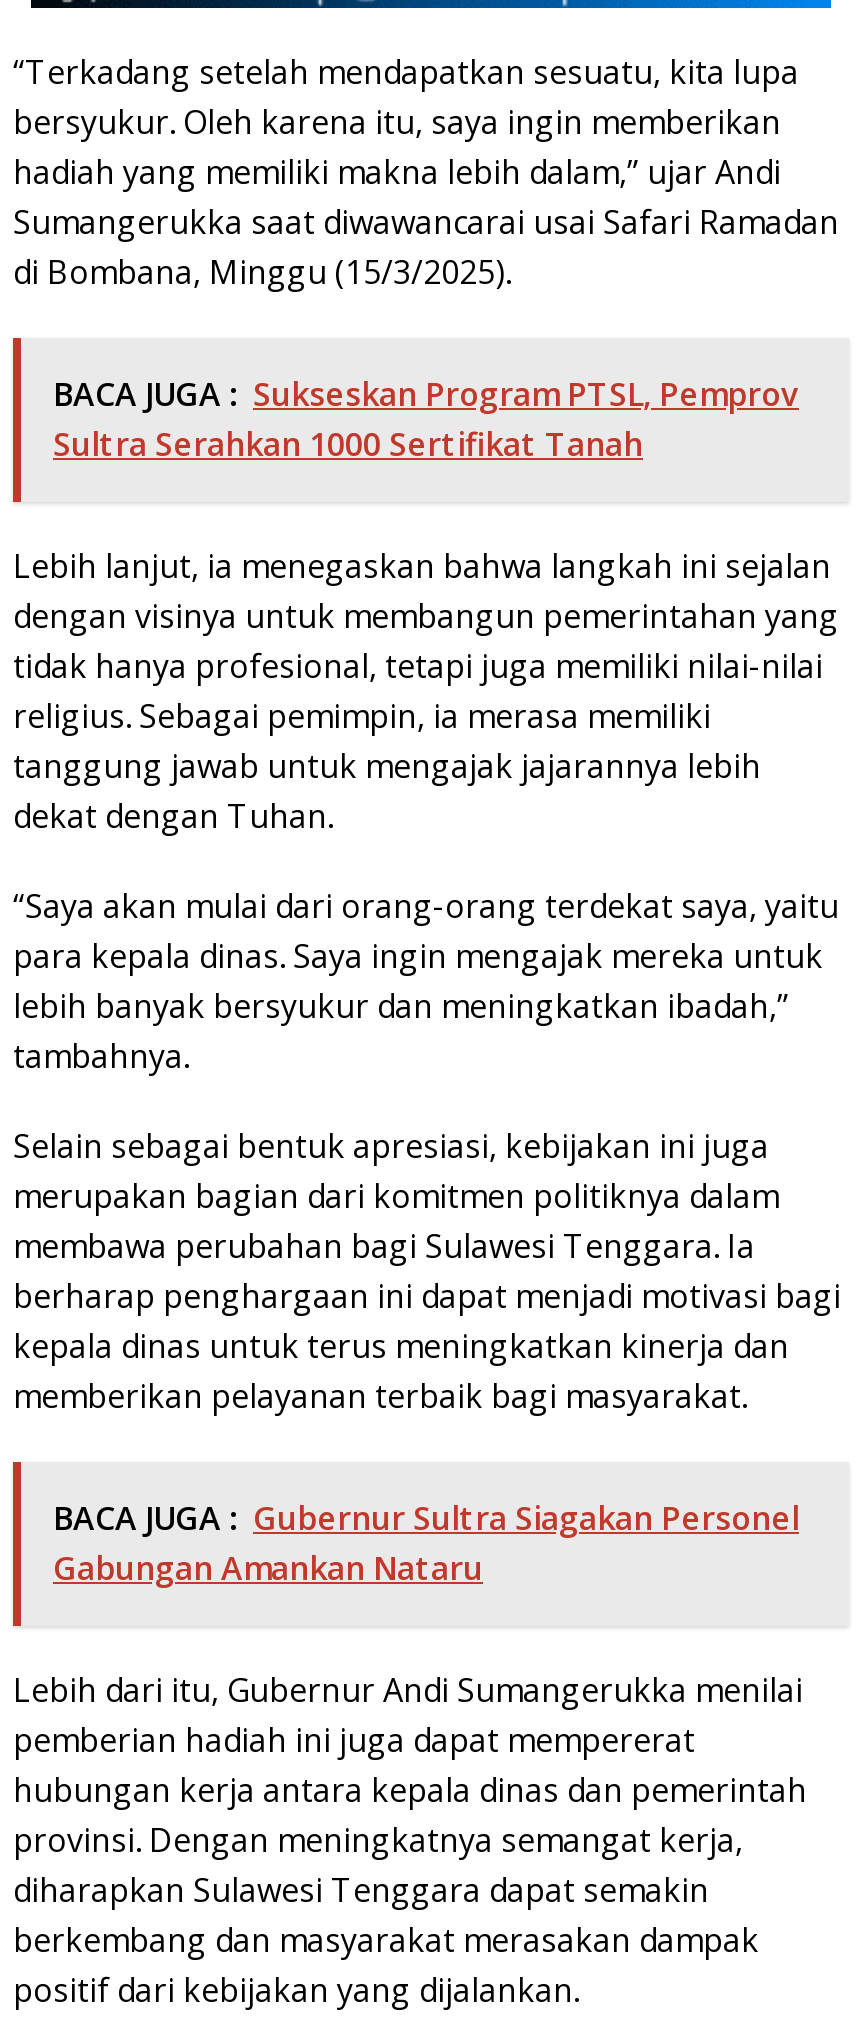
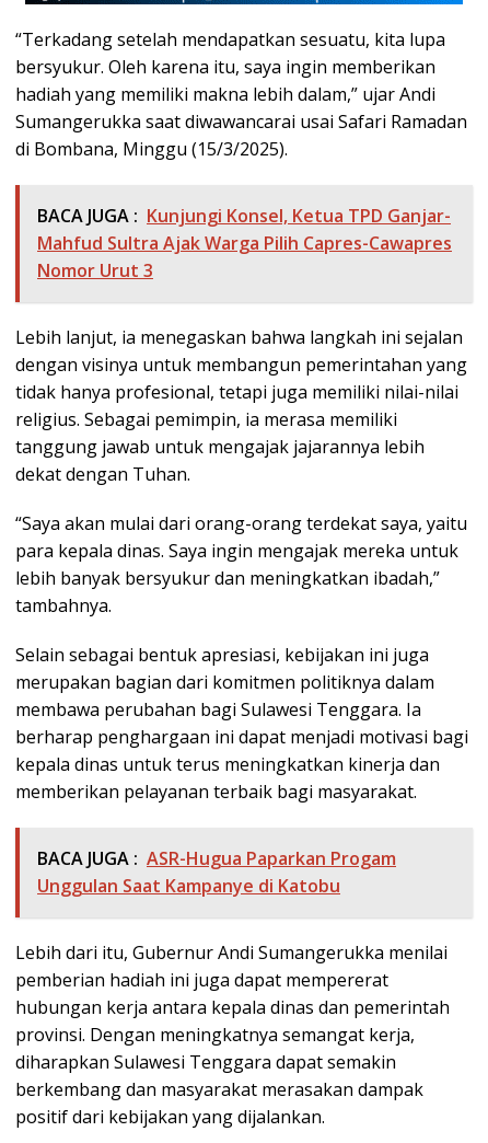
[53,373,799,467] BACA JUGA : Sukseskan Program PTSL, Pemprov | Sultra Serahkan 1000 Sertifikat Tanah -> [37,204,452,283] BACA JUGA : Kunjungi Konsel, Ketua TPD Ganjar- | Mahfud Sultra Ajak Warga Pilih Capres-Cawapres | Nomor Urut 3
[53,1497,799,1591] BACA JUGA : Gubernur Sultra Siagakan Personel | Gabungan Amankan Nataru -> [37,847,396,898] BACA JUGA : ASR-Hugua Paparkan Progam | Unggulan Saat Kampanye di Katobu

